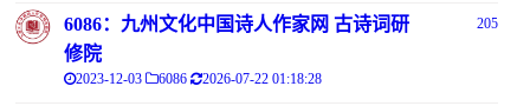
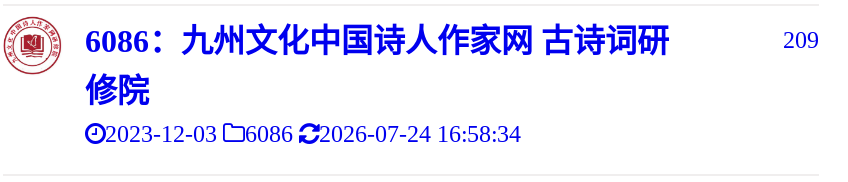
[473,15,498,32] 205 -> [777,26,819,54] 209
[76,71,322,87] 2023-12-03 6086 2026-07-22 01:18:28 -> [105,120,521,148] 2023-12-03 6086 2026-07-24 16:58:34

